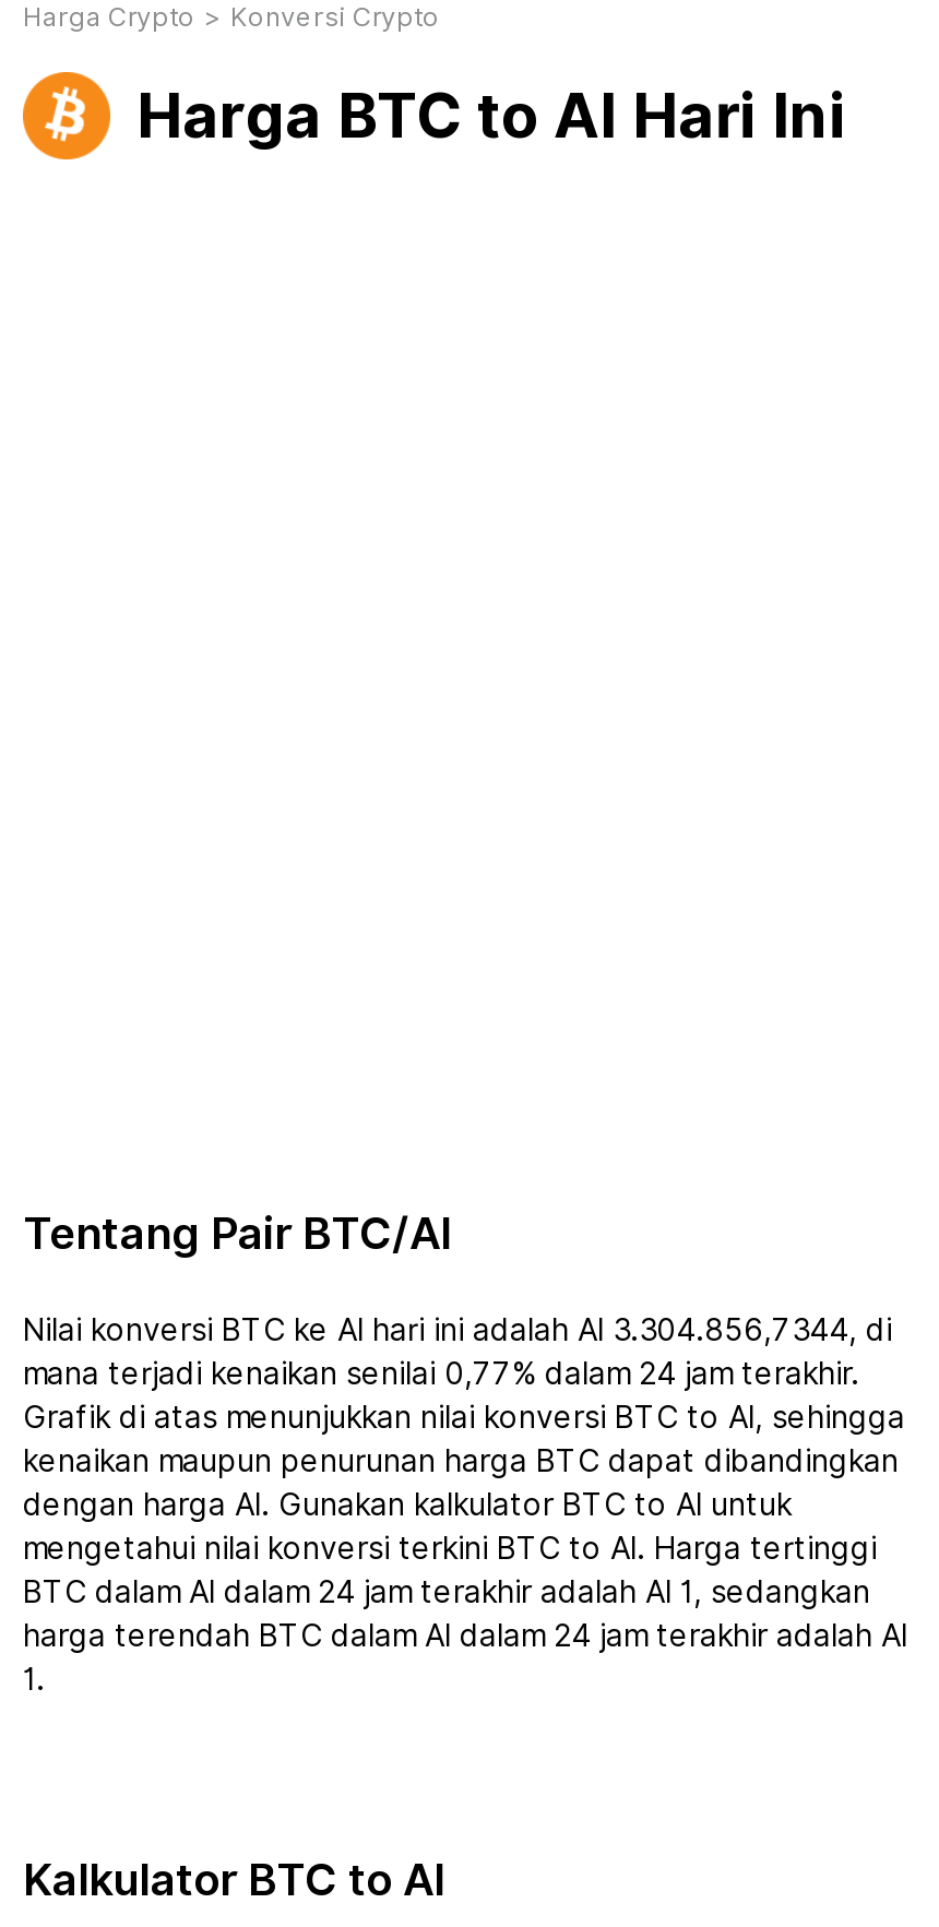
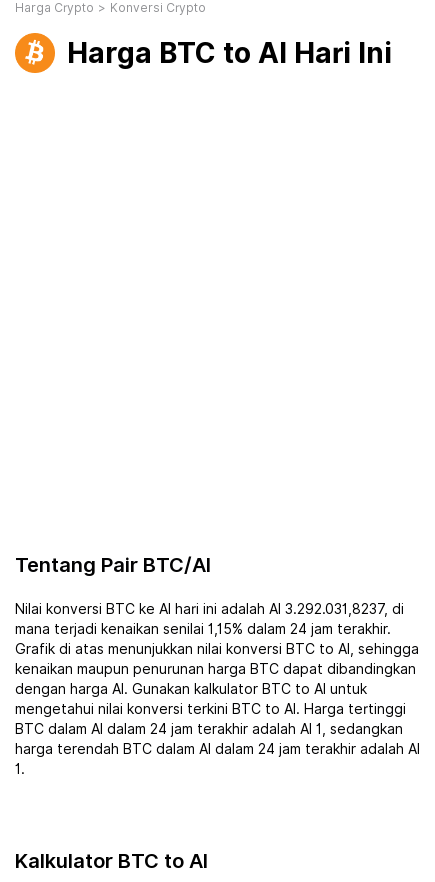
[23,1312,892,1347] Nilai konversi BTC ke AI hari ini adalah AI 3.304.856,7344, di -> [15,601,404,617] Nilai konversi BTC ke AI hari ini adalah AI 3.292.031,8237, di
[23,1356,859,1391] mana terjadi kenaikan senilai 0,77% dalam 24 jam terakhir. -> [15,621,391,637] mana terjadi kenaikan senilai 1,15% dalam 24 jam terakhir.

